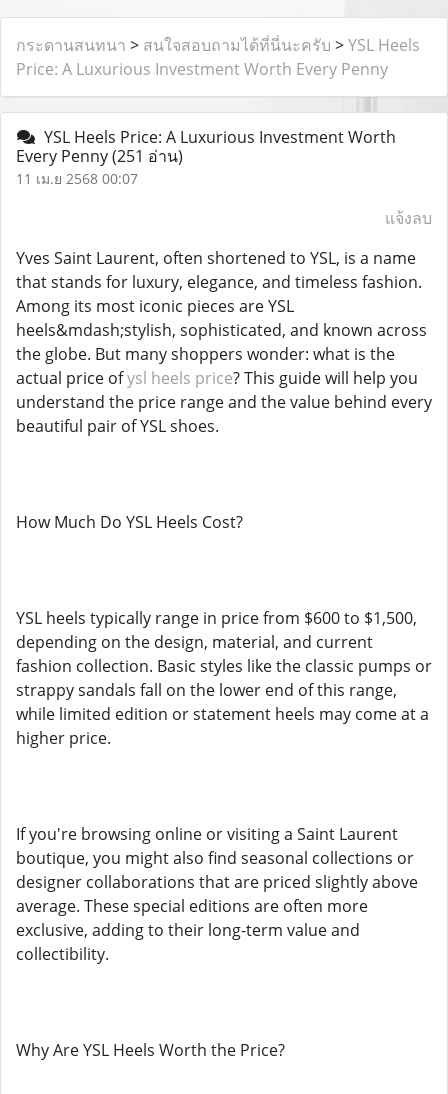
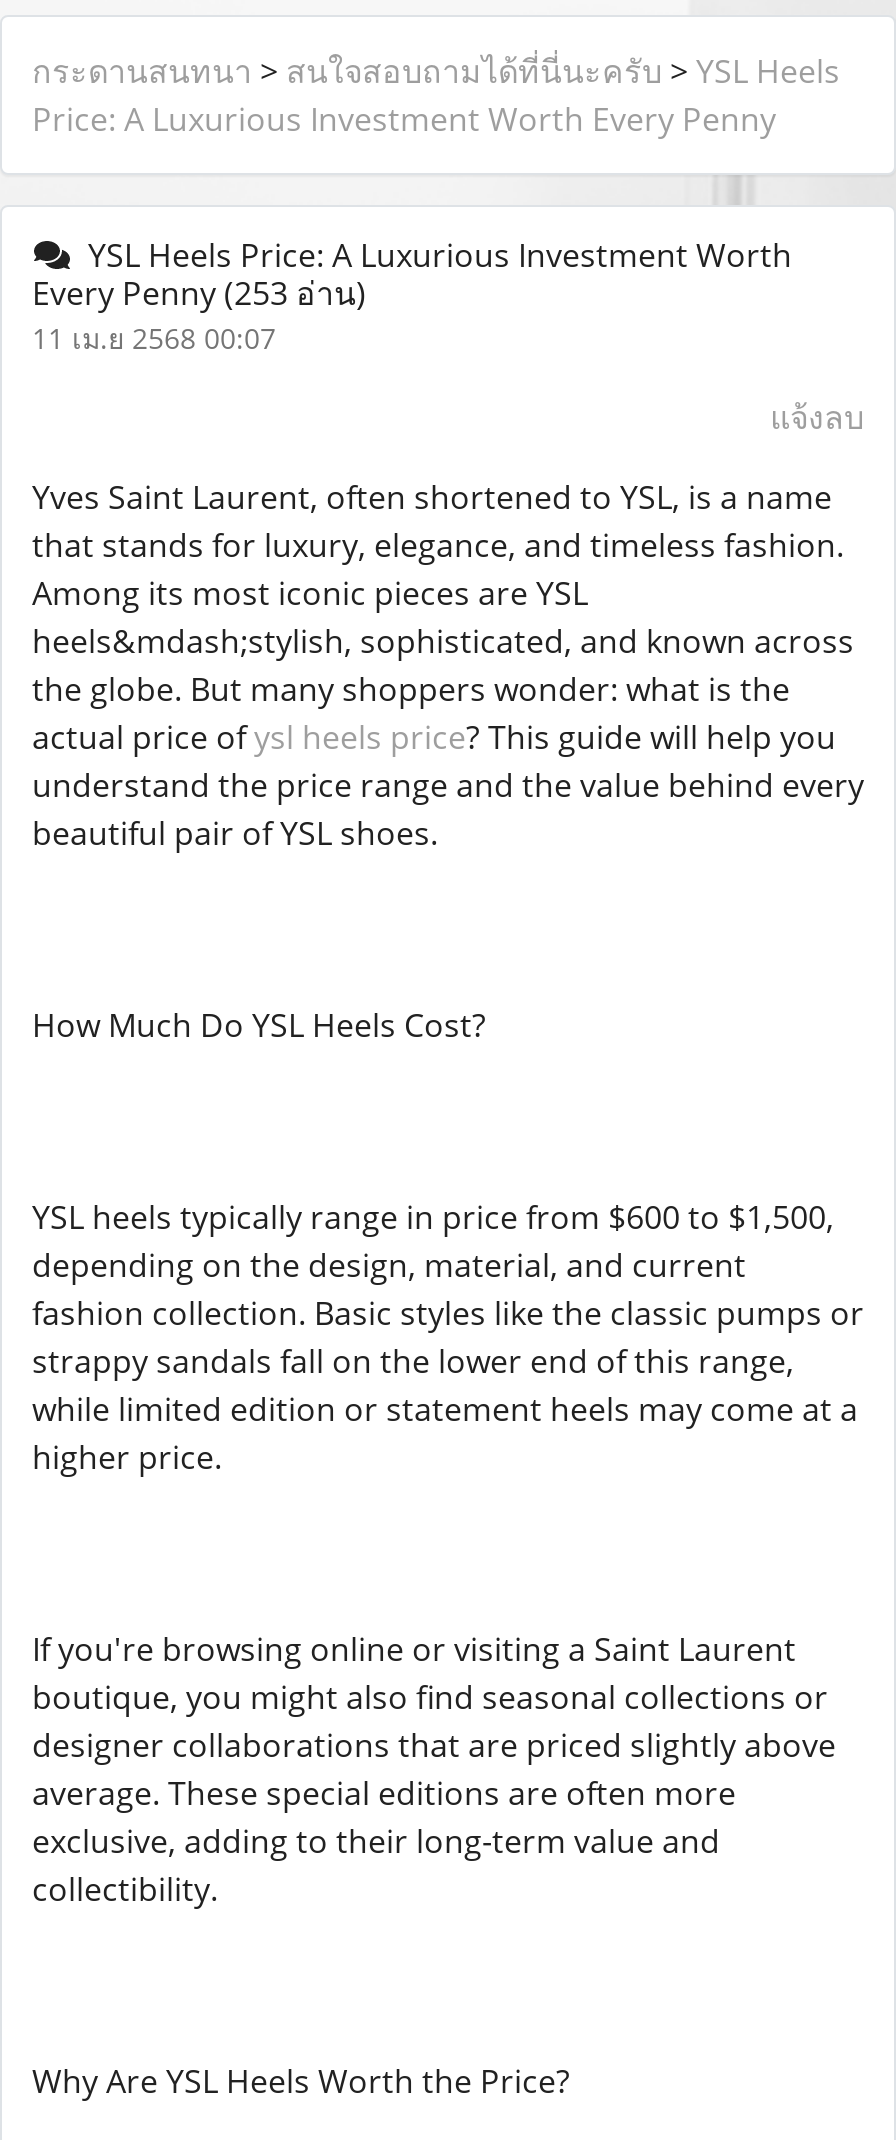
[16,145,183,167] Every Penny (251 อ่าน) -> [32,271,366,315] Every Penny (253 อ่าน)

